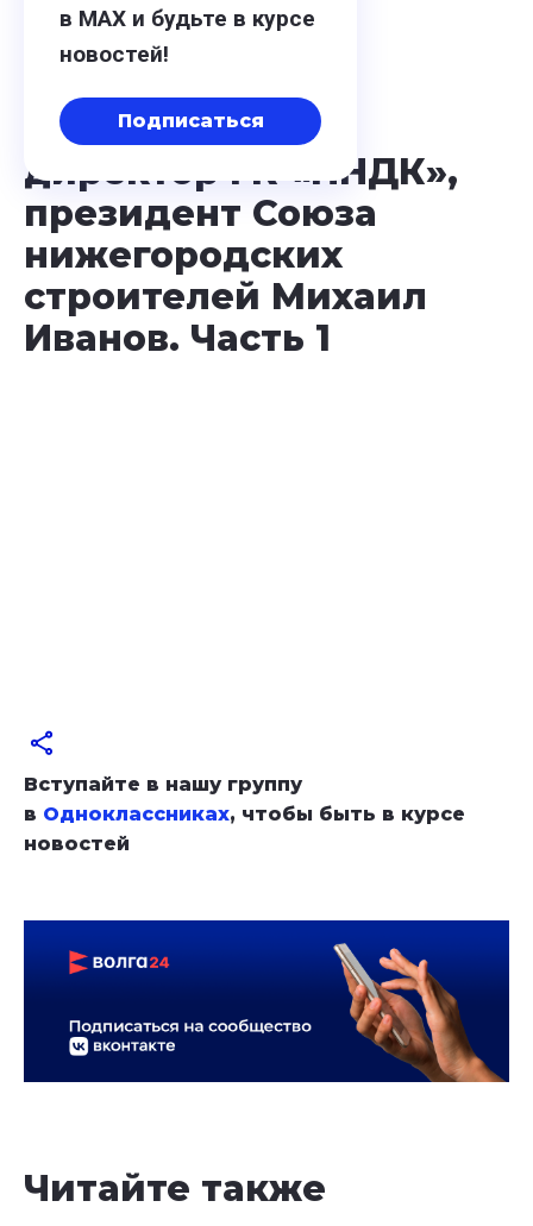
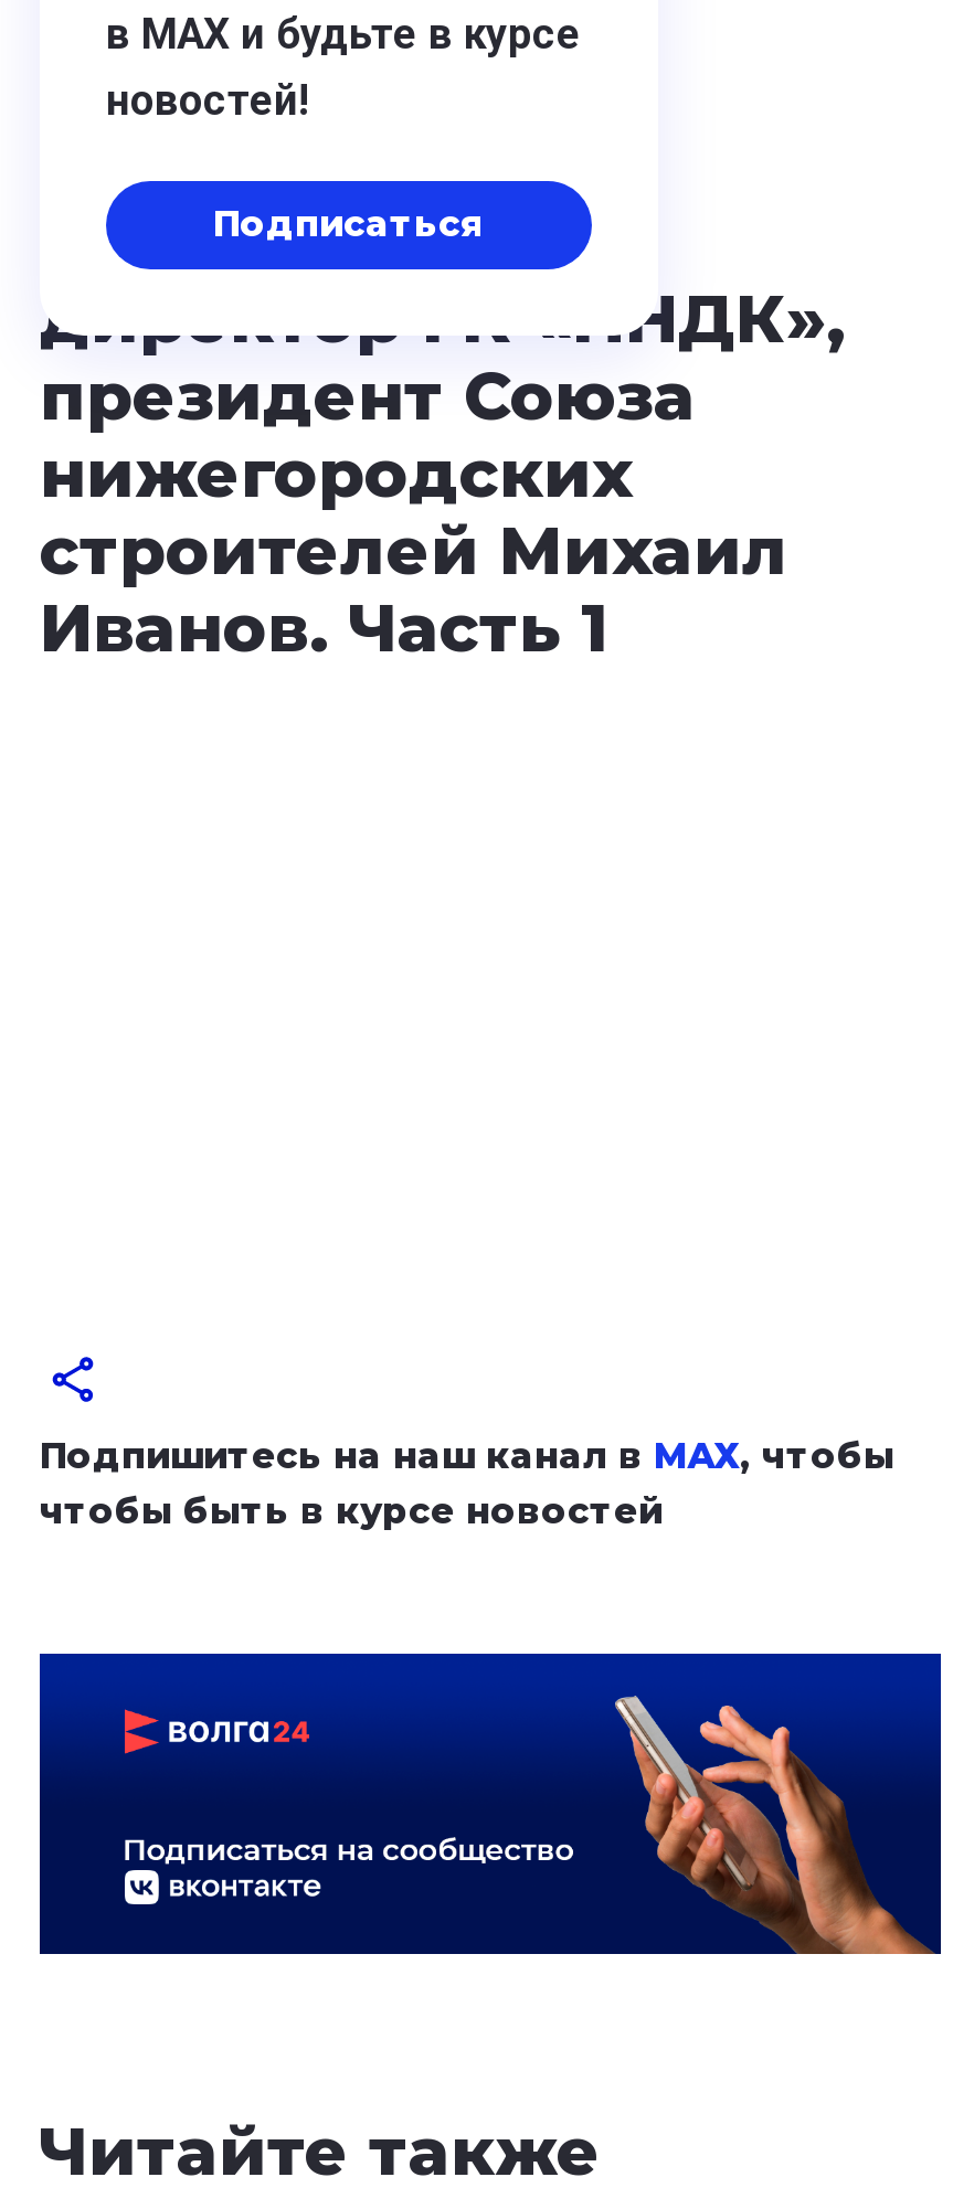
[24,772,465,854] Вступайте в нашу группу | в Одноклассниках, чтобы быть в курсе | новостей -> [40,1434,894,1531] Подпишитесь на наш канал в МАХ, чтобы | чтобы быть в курсе новостей

